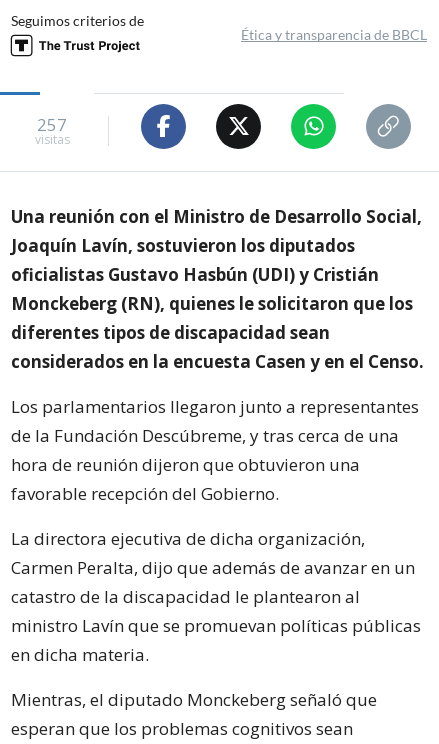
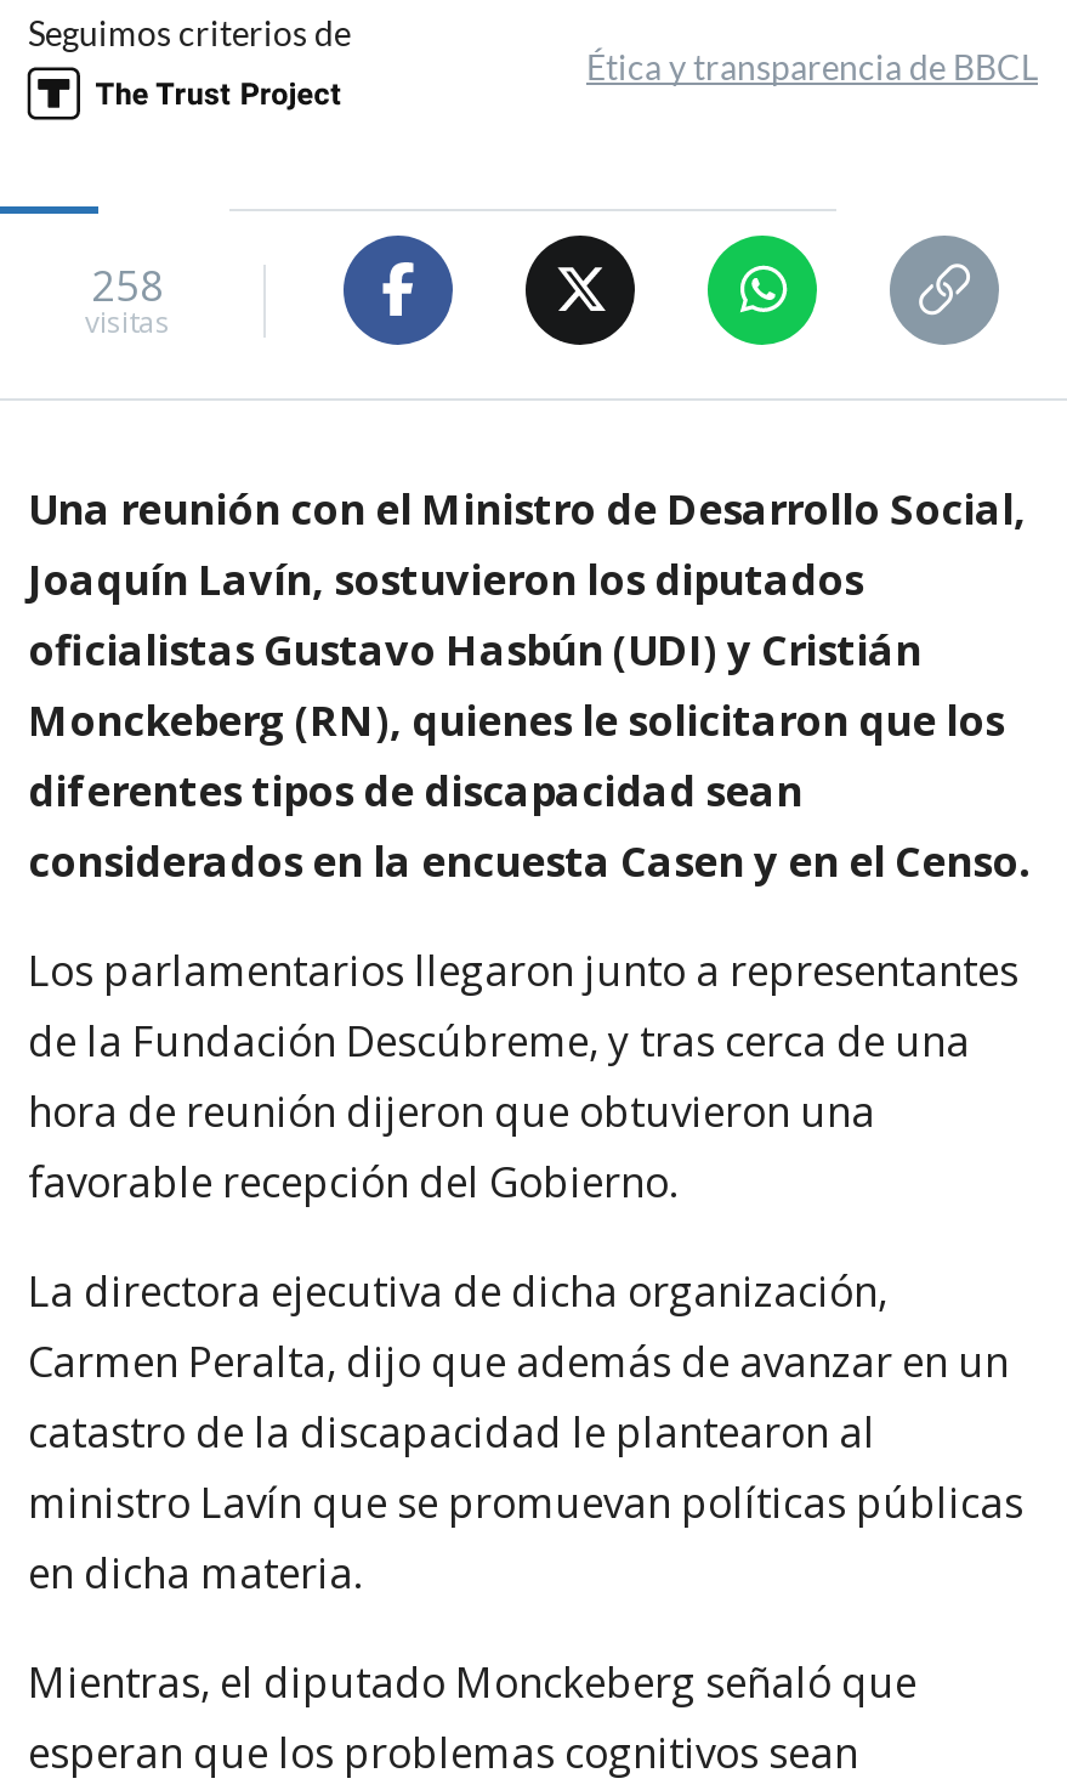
[37,113,67,136] 257 -> [91,258,164,314] 258

